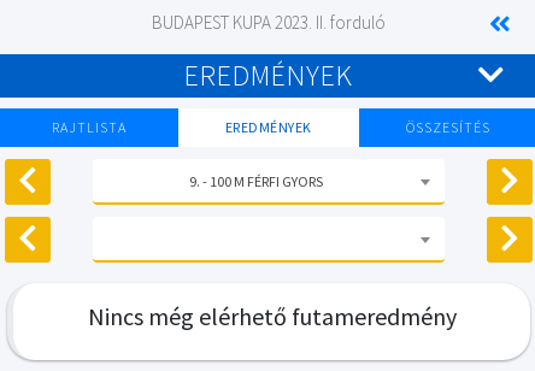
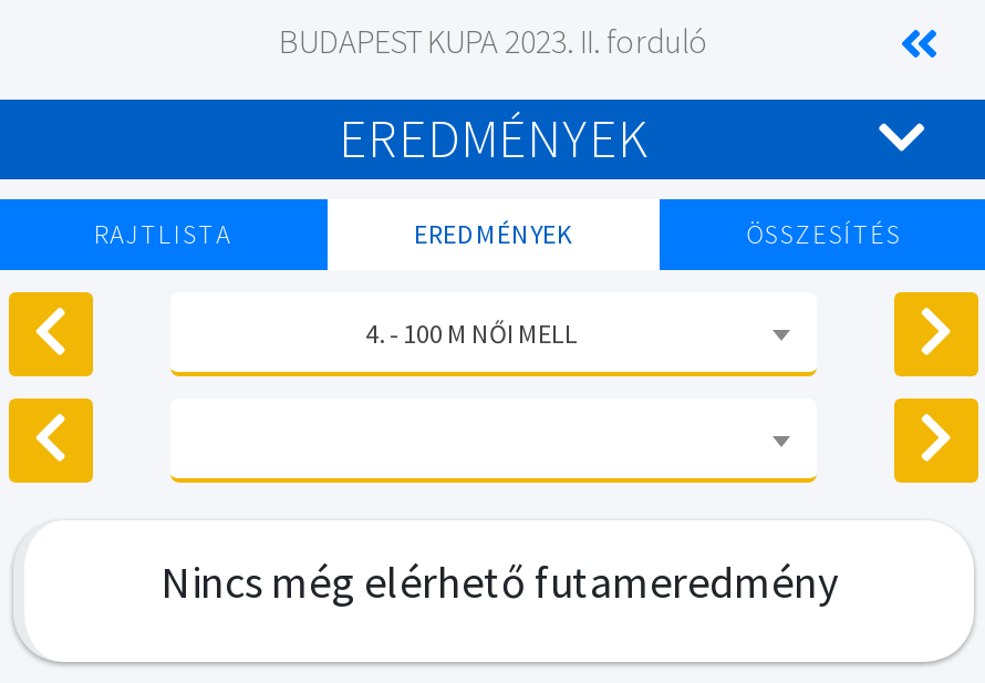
[190,172,324,190] 9. - 100 M FÉRFI GYORS -> [365,315,578,349] 4. - 100 M NŐI MELL

